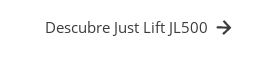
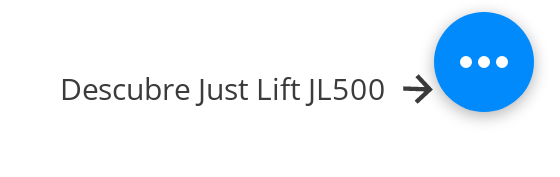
none -> [430,10,538,118] [image]

